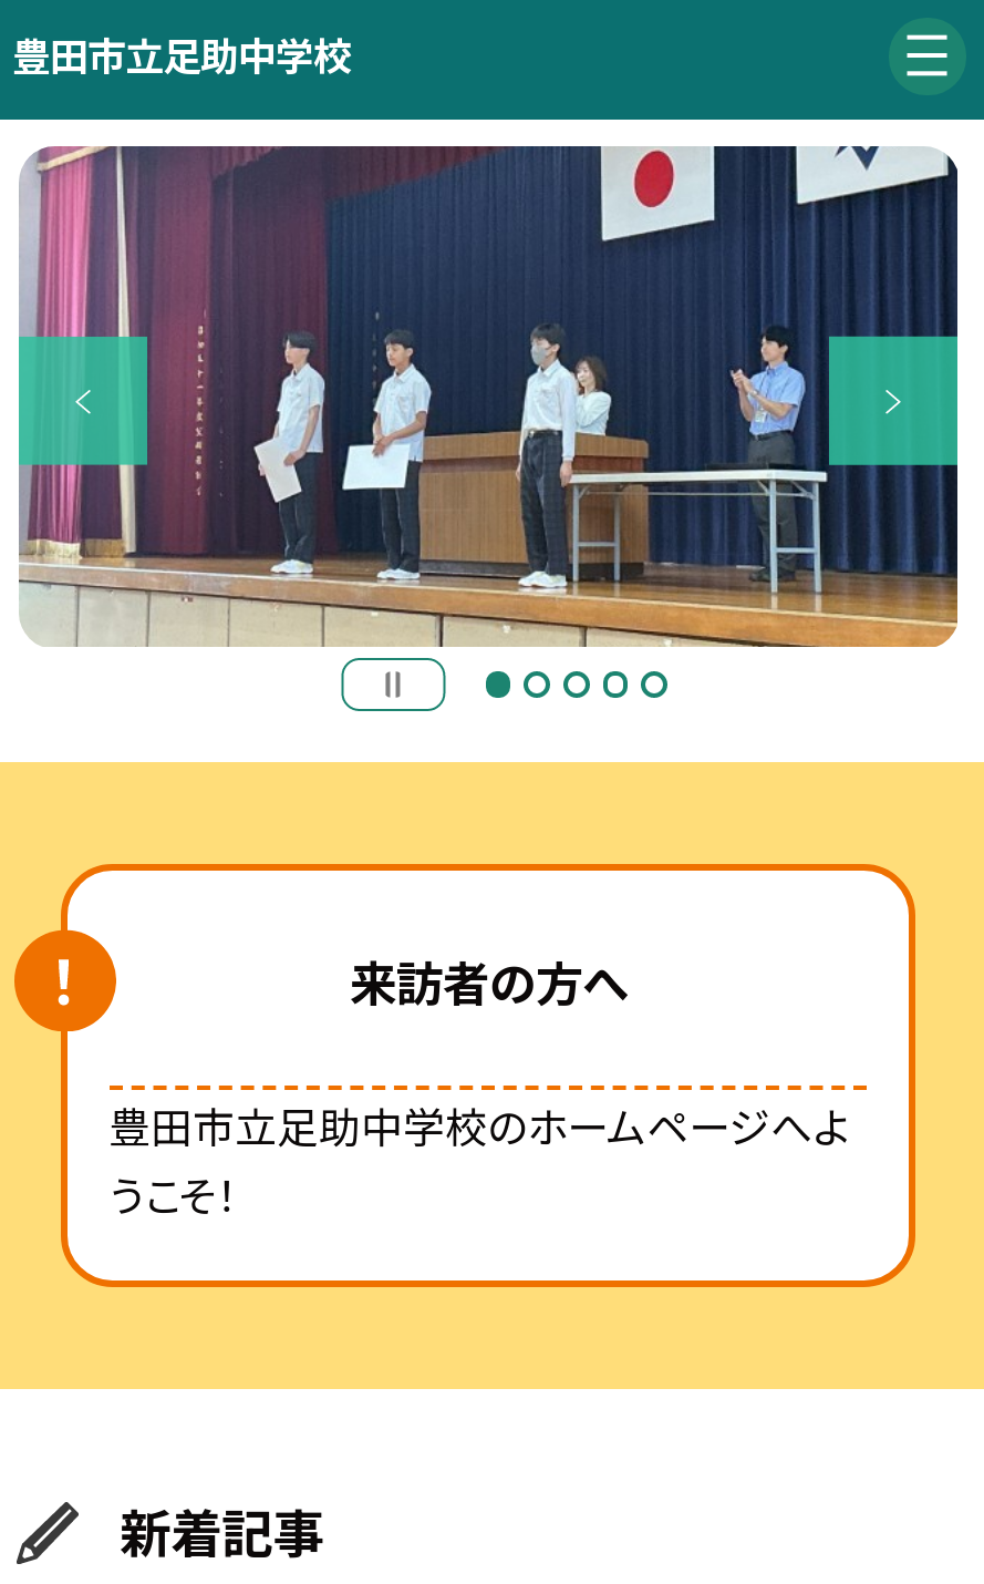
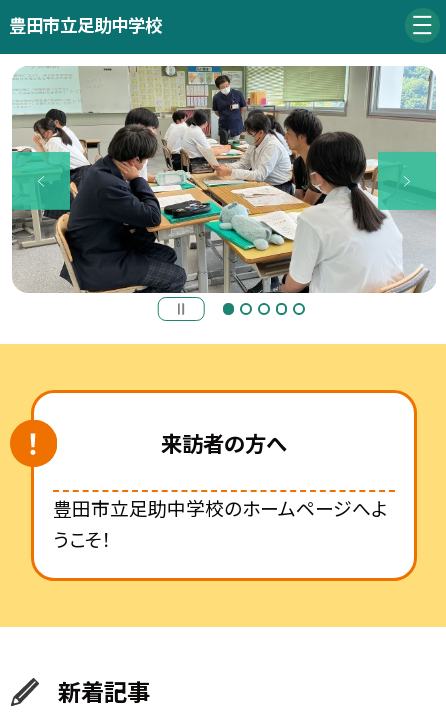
[19,144,960,649] [image] -> [12,65,437,294] [image]

